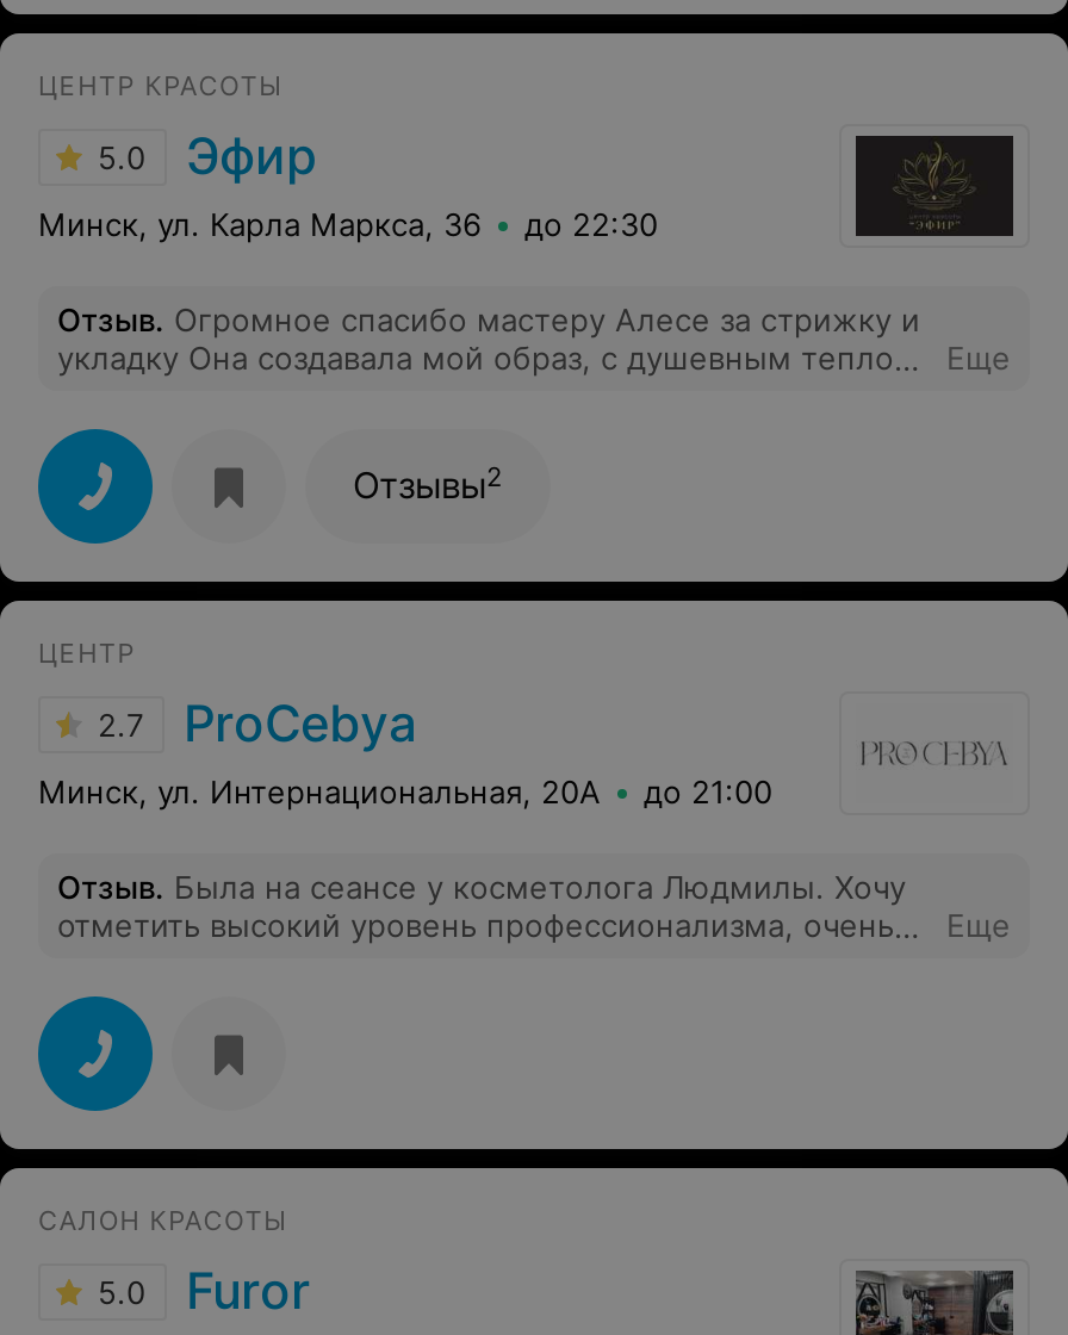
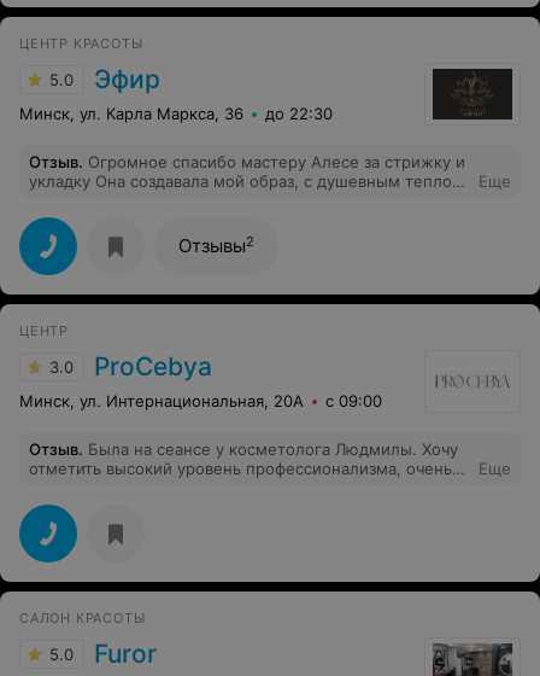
[98,694,417,754] 2.7 ProCebya -> [49,352,212,382] 3.0 ProCebya
[38,773,772,811] Минск, ул. Интернациональная, 20А до 21:00 -> [19,391,382,411] Минск, ул. Интернациональная, 20А с 09:00

